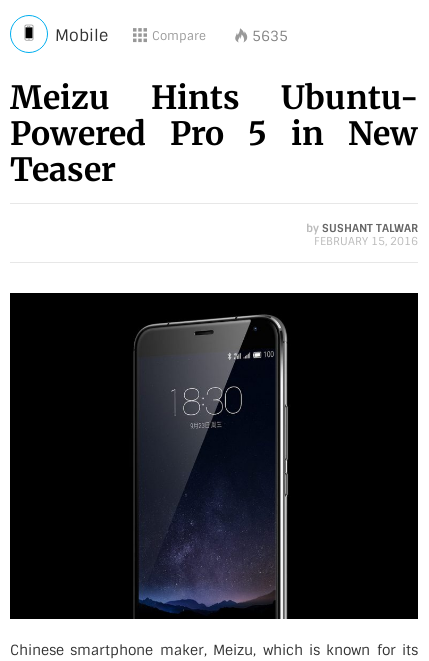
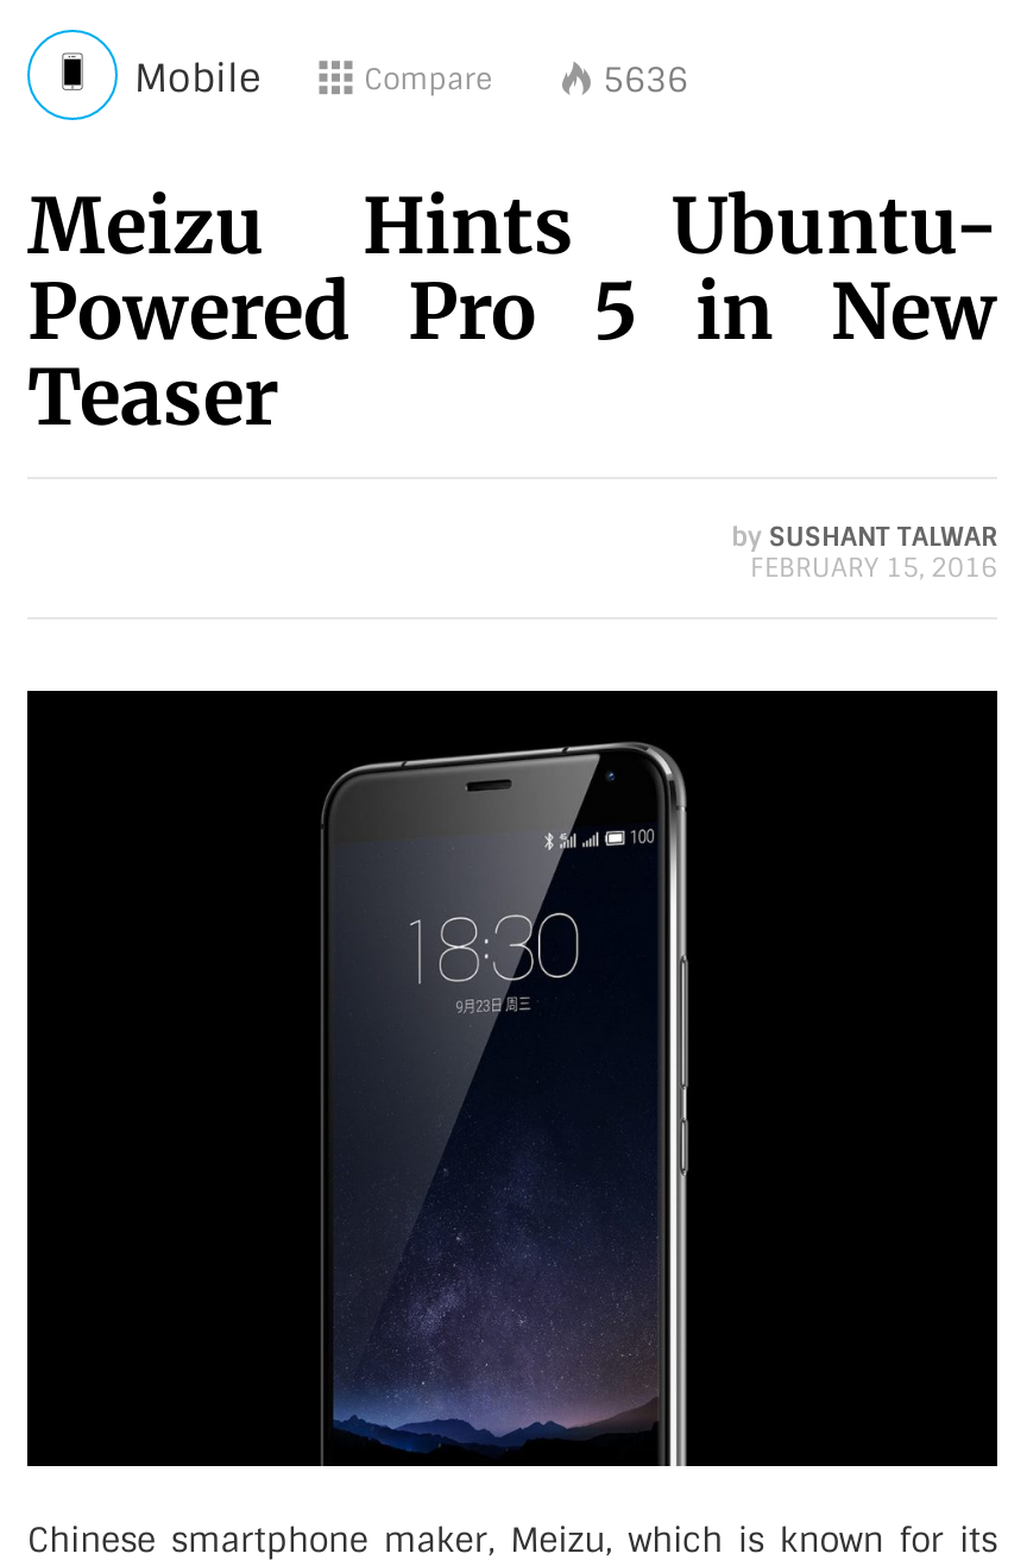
[252,27,288,45] 5635 -> [603,58,688,101] 5636

